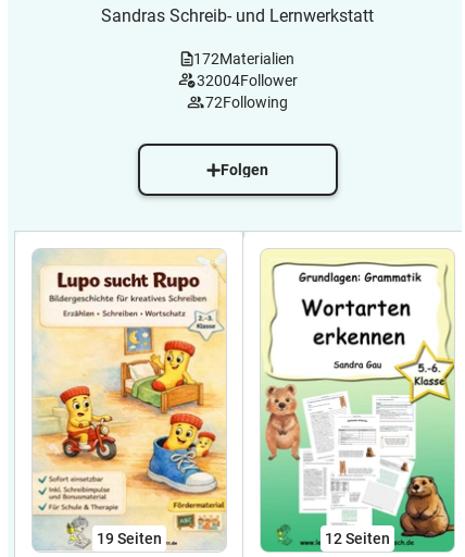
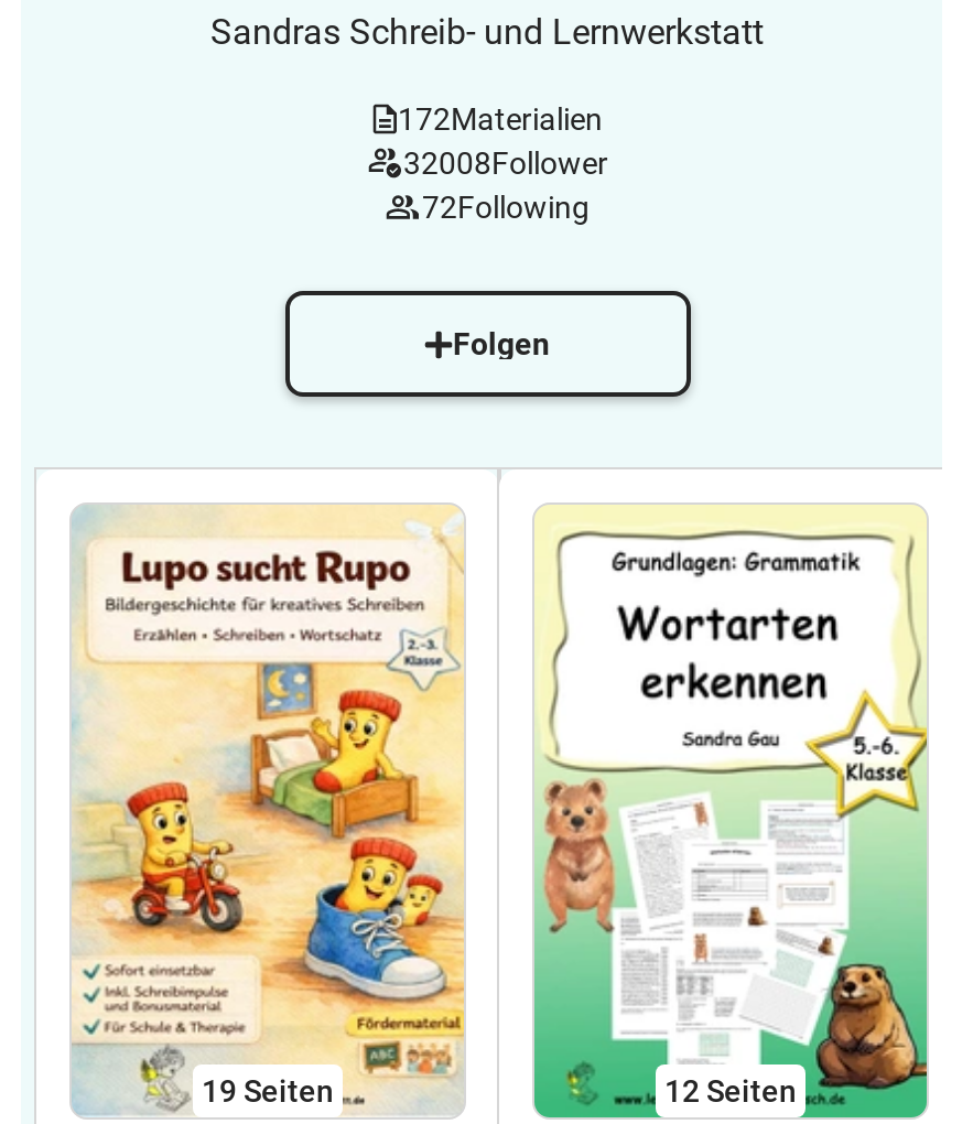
[196,72,297,89] 32004Follower -> [403,145,608,181] 32008Follower

